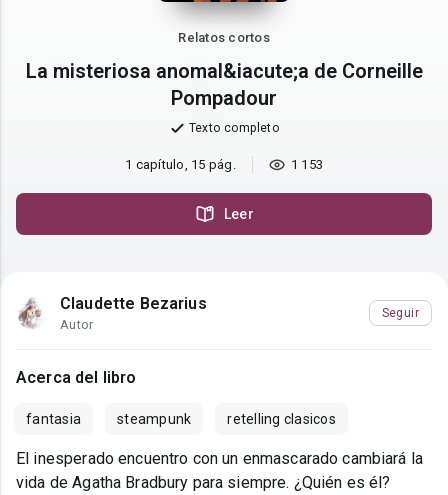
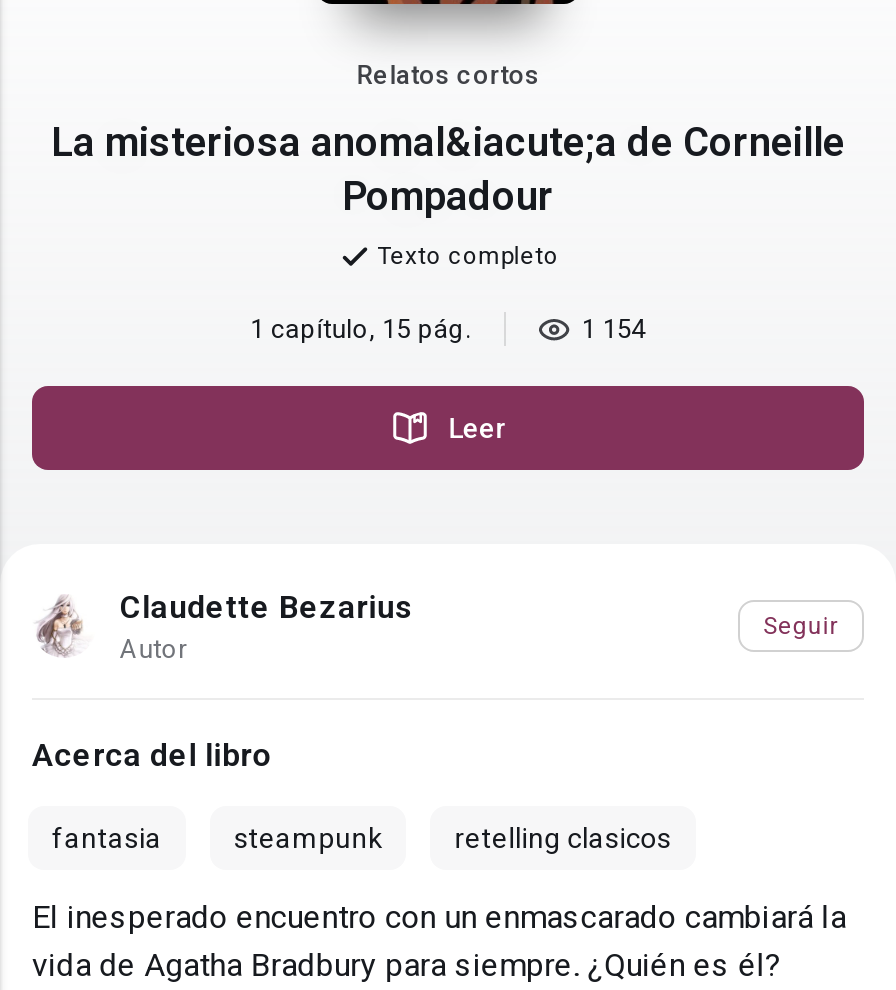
[291,157,323,172] 1 153 -> [582,314,646,344] 1 154

